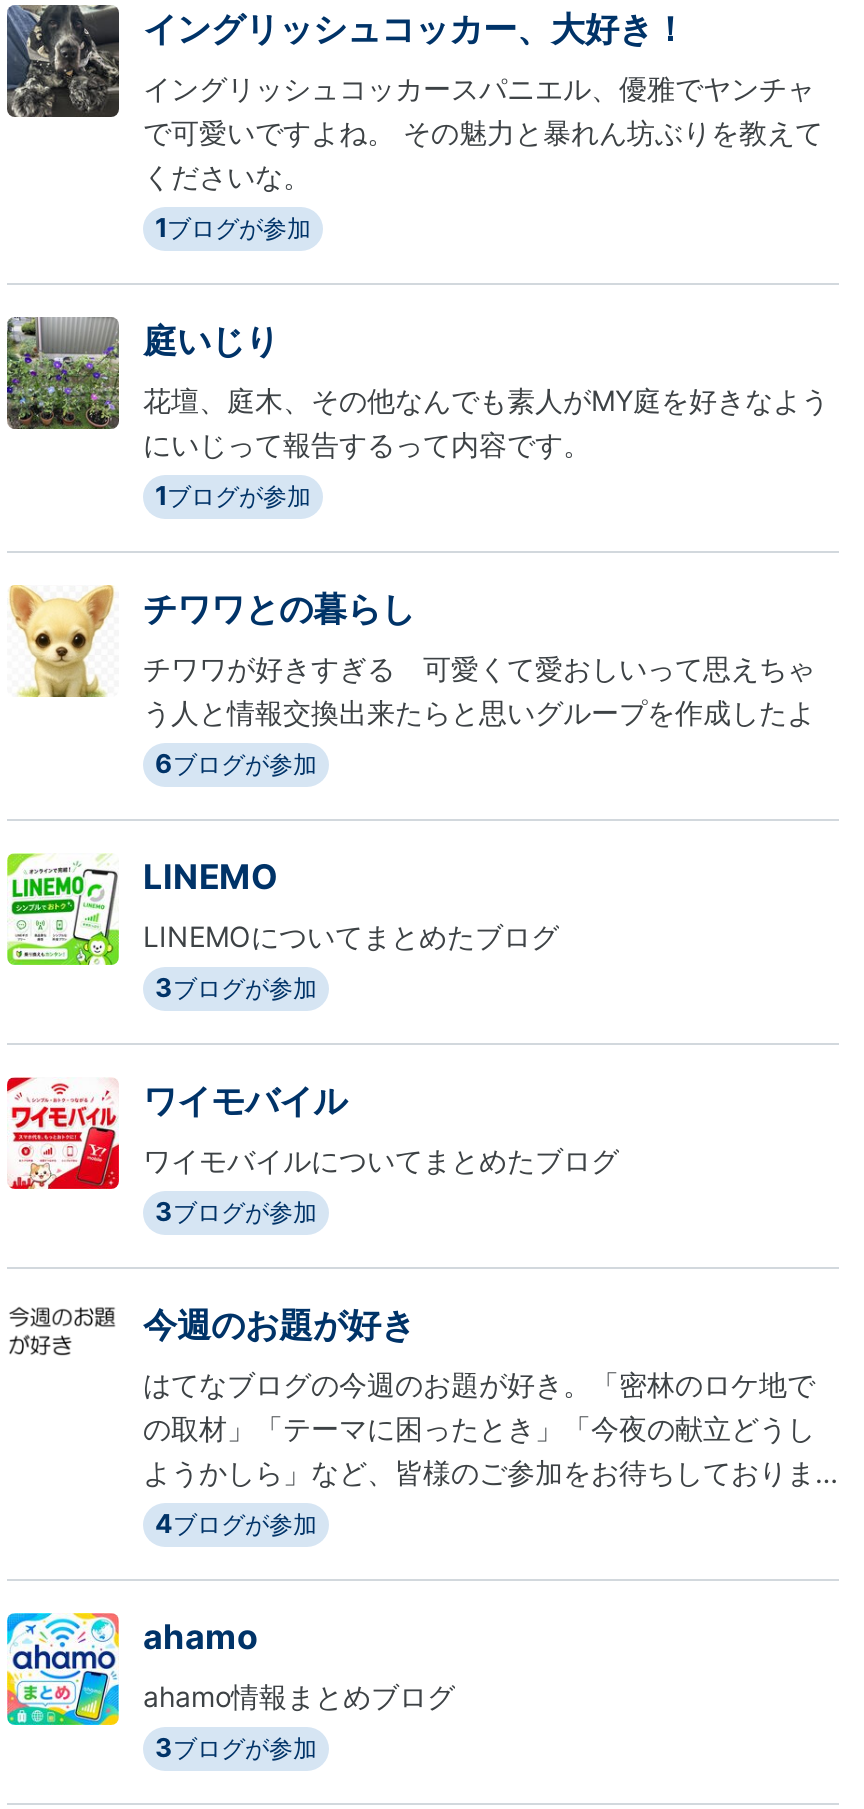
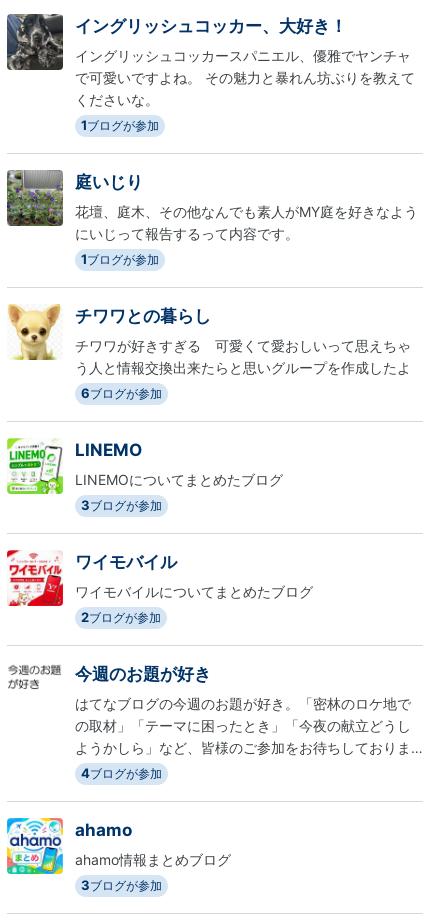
[155,1195,317,1227] 3ブログが参加 -> [81,609,161,625] 2ブログが参加

